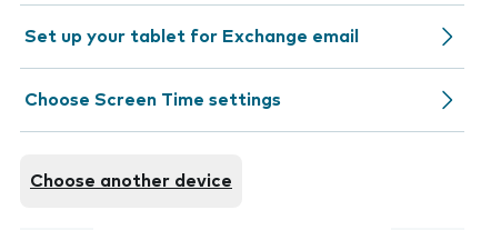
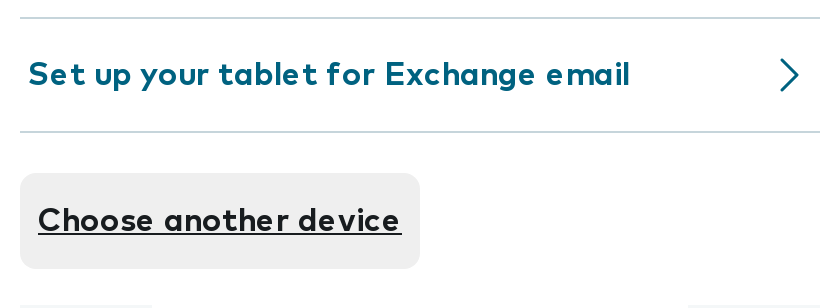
[24,91,281,109] Choose Screen Time settings -> none

